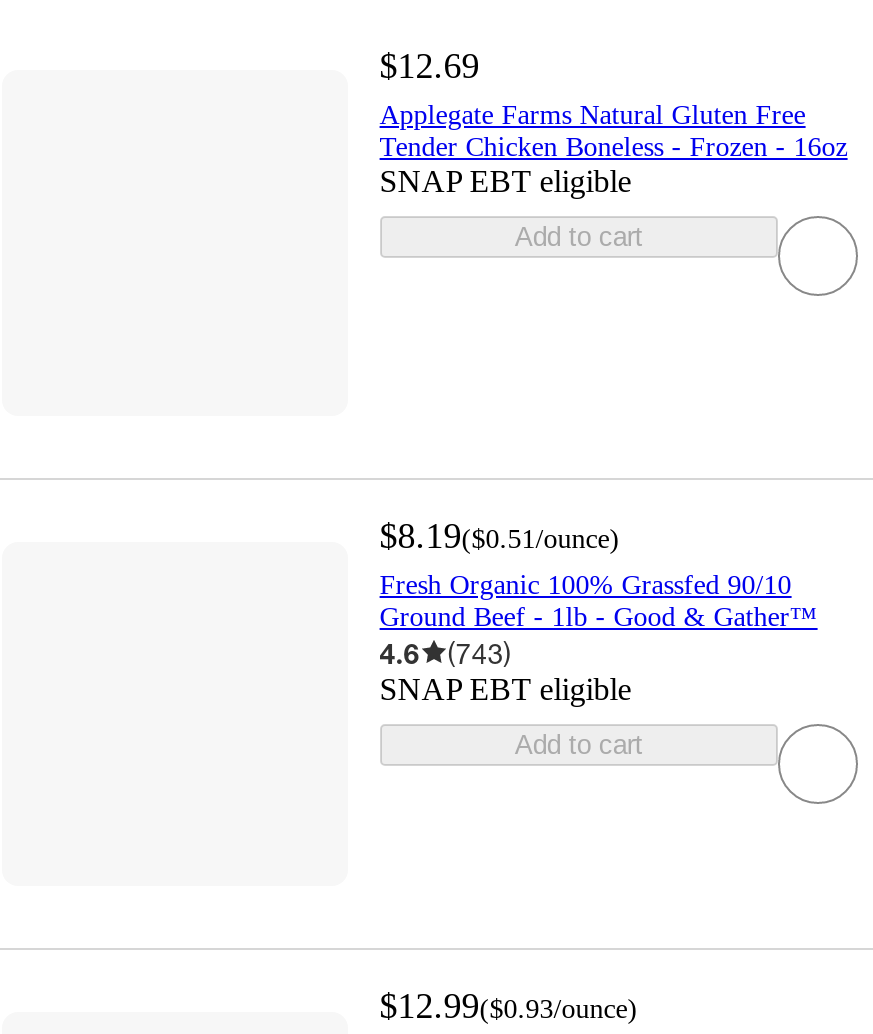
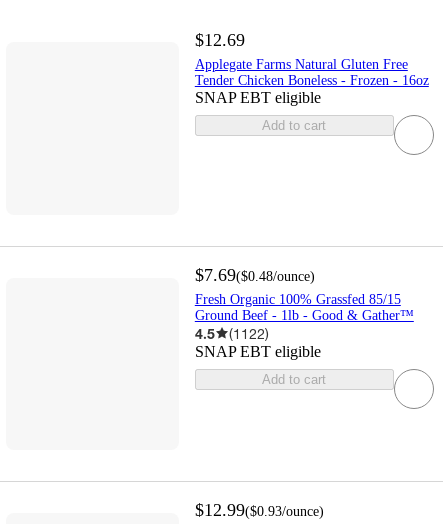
[380,516,620,556] $8.19($0.51/ounce) -> [195,265,315,285] $7.69($0.48/ounce)
[380,570,792,600] Fresh Organic 100% Grassfed 90/10 -> [195,292,401,307] Fresh Organic 100% Grassfed 85/15
[380,636,420,670] 4.6 -> [195,325,215,342] 4.5
[448,636,512,670] (743) -> [229,325,269,342] (1122)

